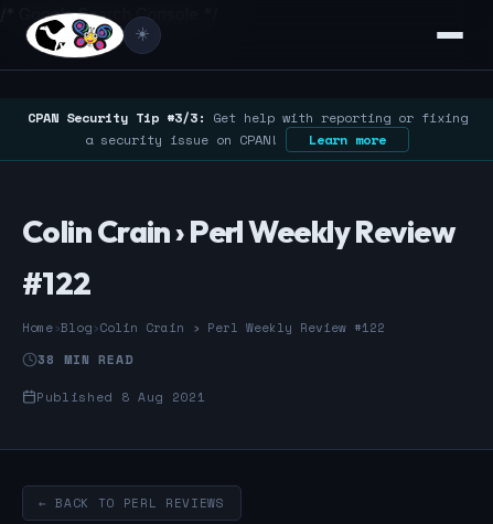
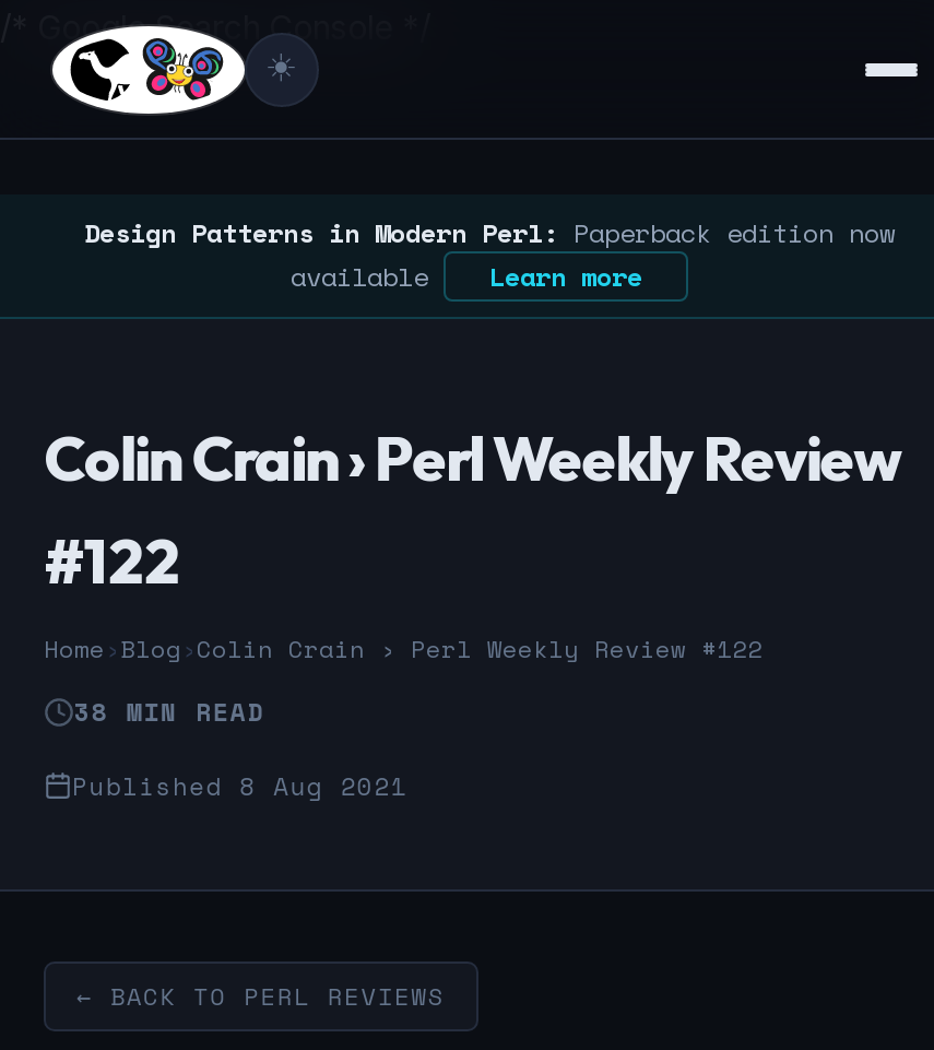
[27,108,467,149] CPAN Security Tip #3/3: Get help with reporting or fixing | a security issue on CPAN! -> [84,214,895,295] Design Patterns in Modern Perl: Paperback edition now | available

